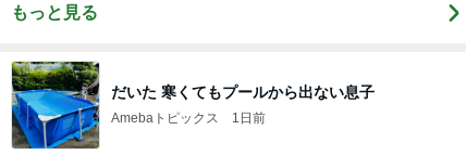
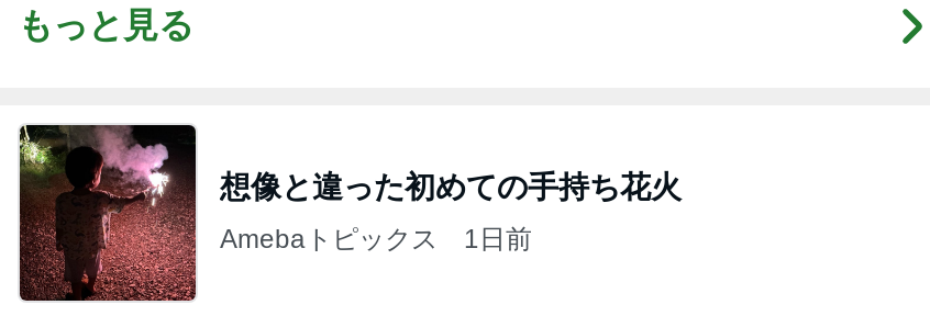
[11,61,375,149] [image] | だいた 寒くてもプールから出ない息子 -> [18,123,682,303] [image] | 想像と違った初めての手持ち花火

